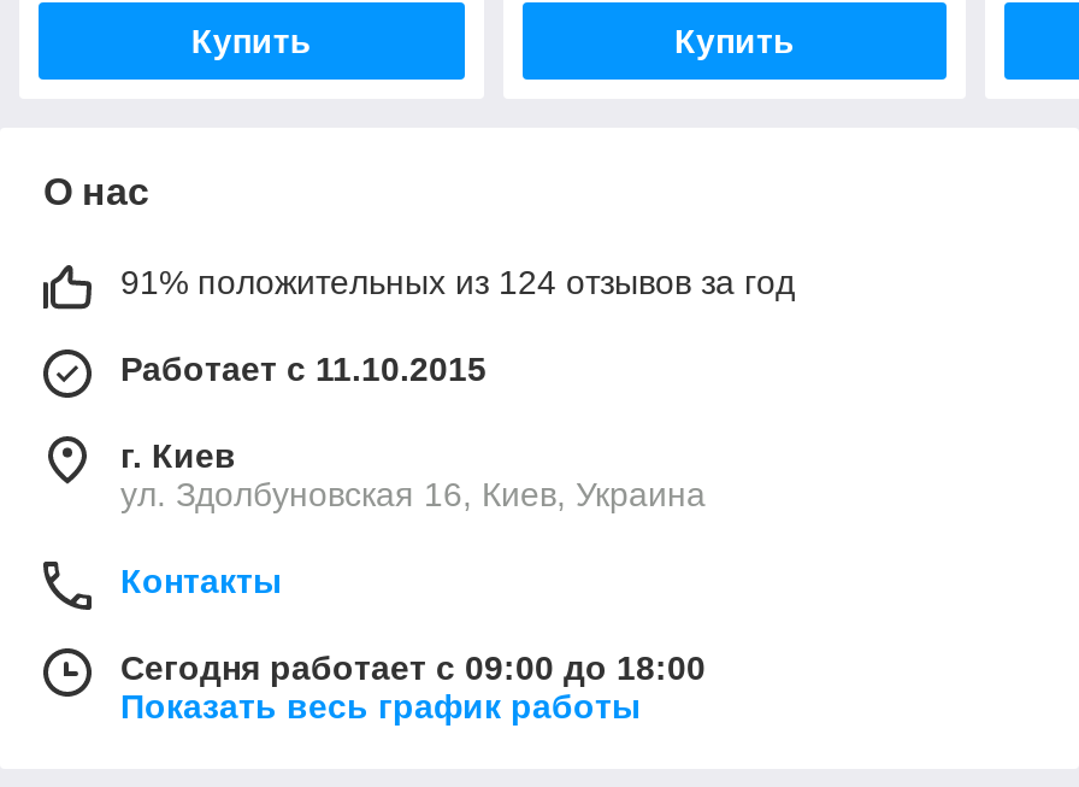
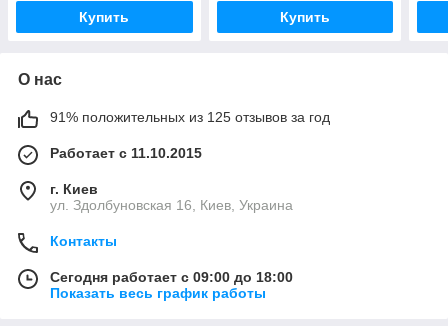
[120,262,795,301] 91% положительных из 124 отзывов за год -> [50,109,330,125] 91% положительных из 125 отзывов за год

